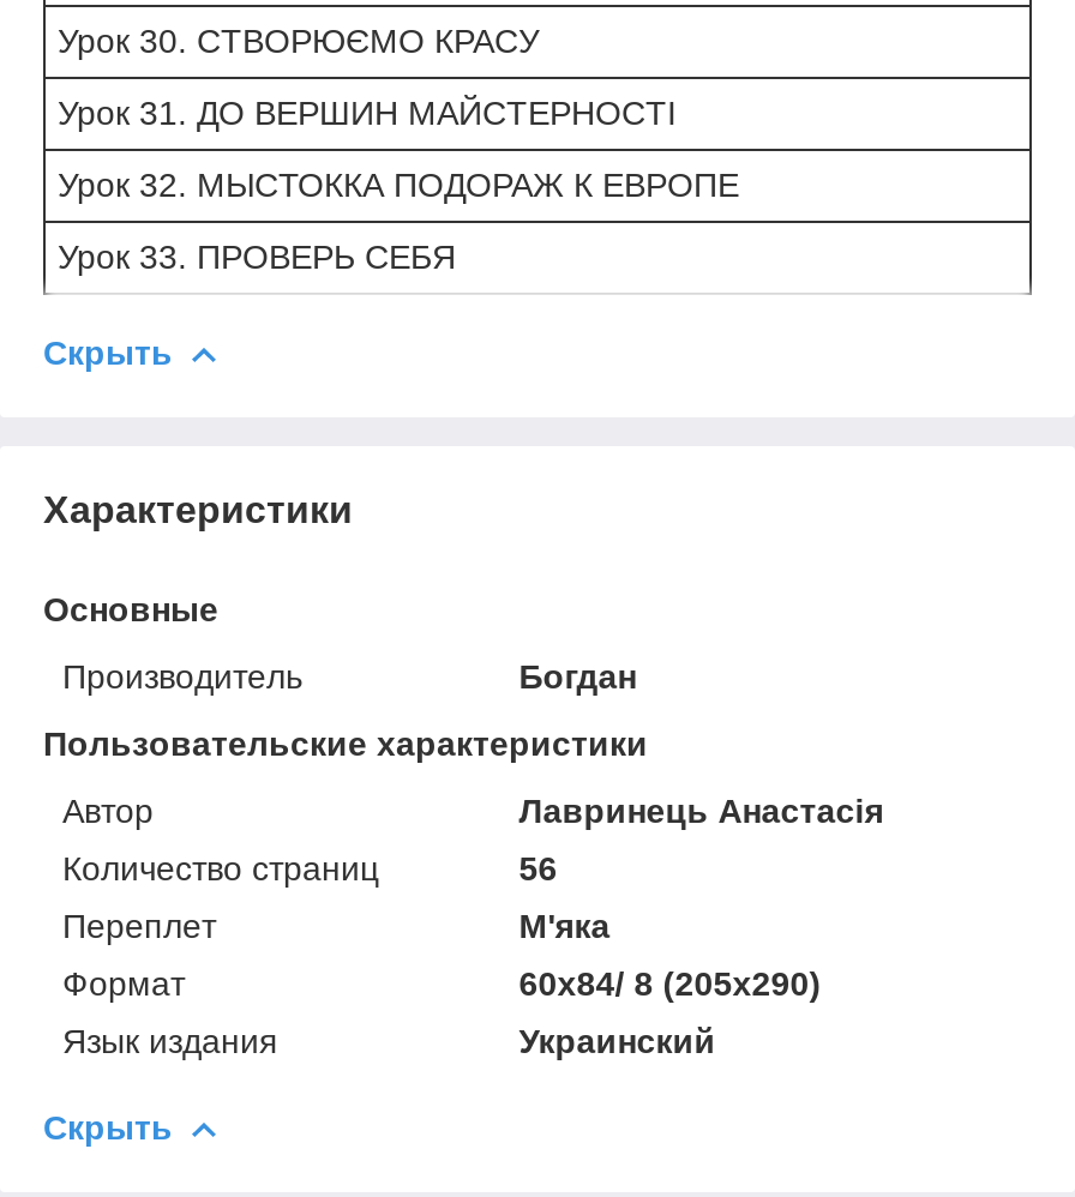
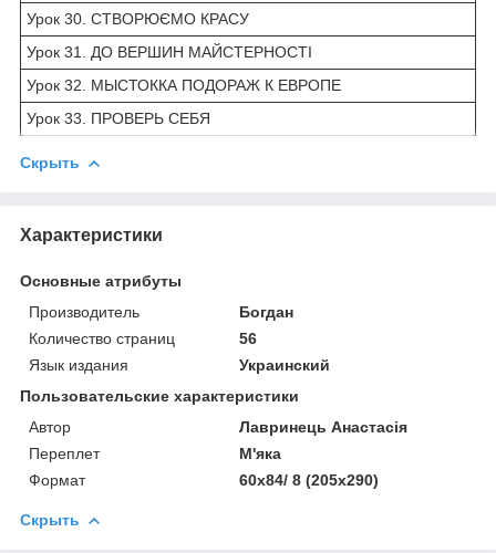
[43,590,218,628] Основные -> [20,272,182,290] Основные атрибуты
moved [43,724,884,830] -> [20,387,408,436]: Пользовательские характеристики | Автор | Лавринець Анастасія
moved [62,849,557,887] -> [29,329,257,347]: Количество страниц | 56
moved [62,906,821,1002] -> [29,444,379,489]: Переплет | М'яка | Формат | 60х84/ 8 (205х290)
moved [62,1021,716,1060] -> [29,356,330,374]: Язык издания | Украинский

